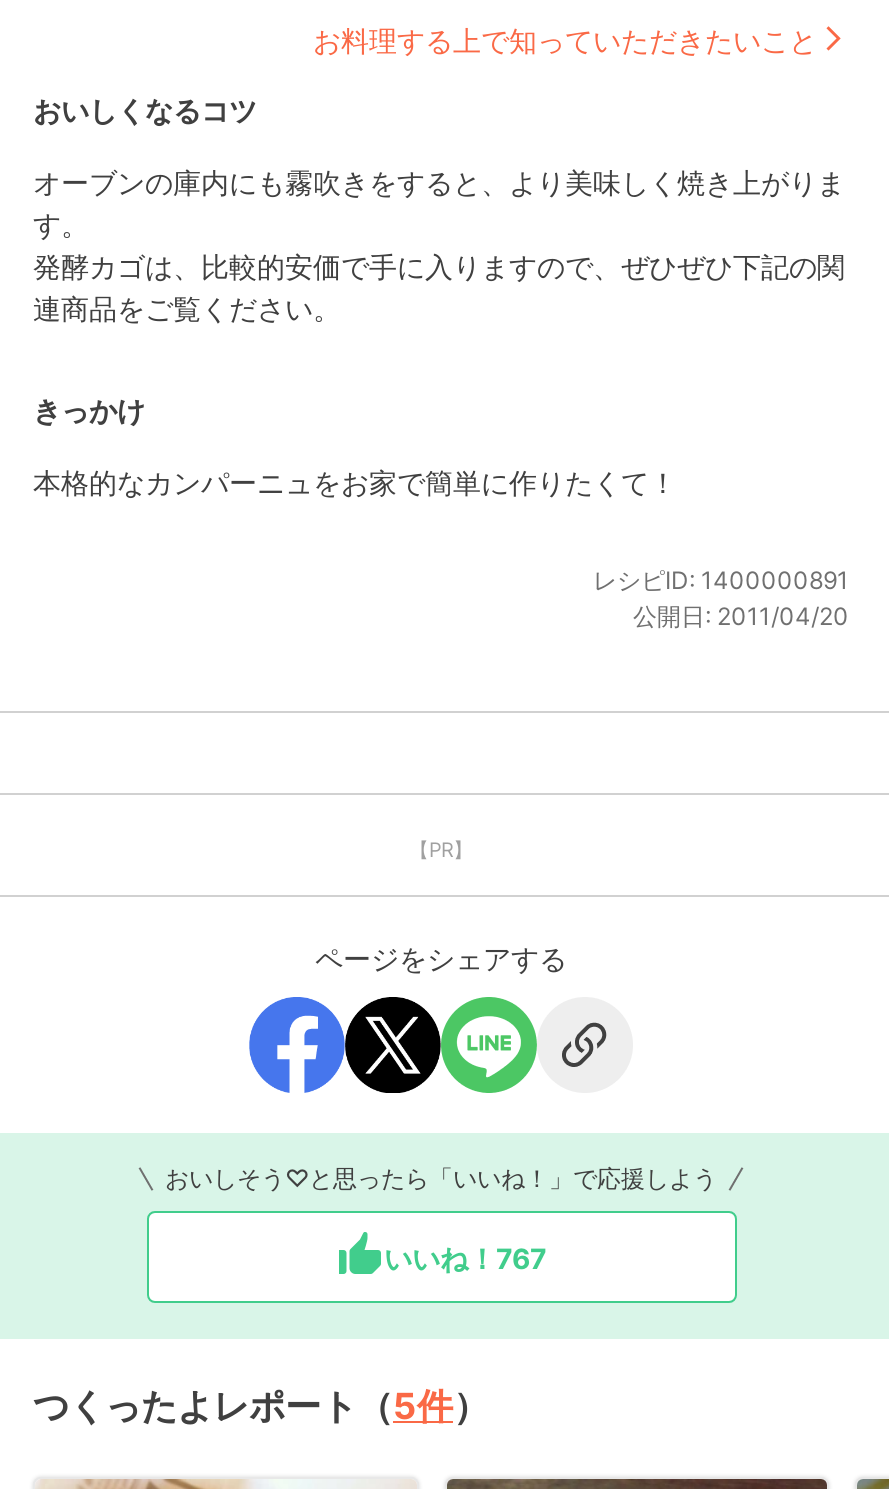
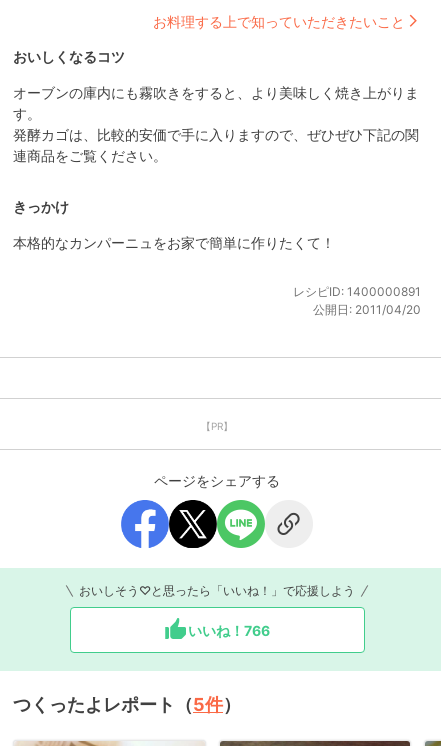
[384,1240,546,1274] いいね！767 -> [188,621,270,638] いいね！766

